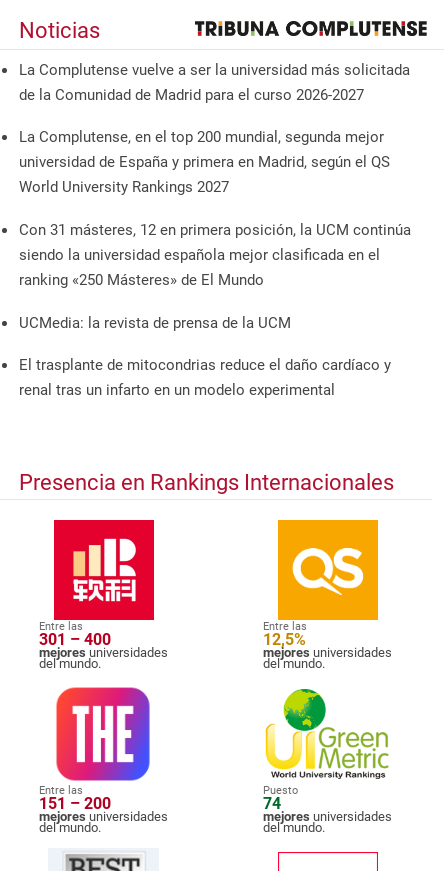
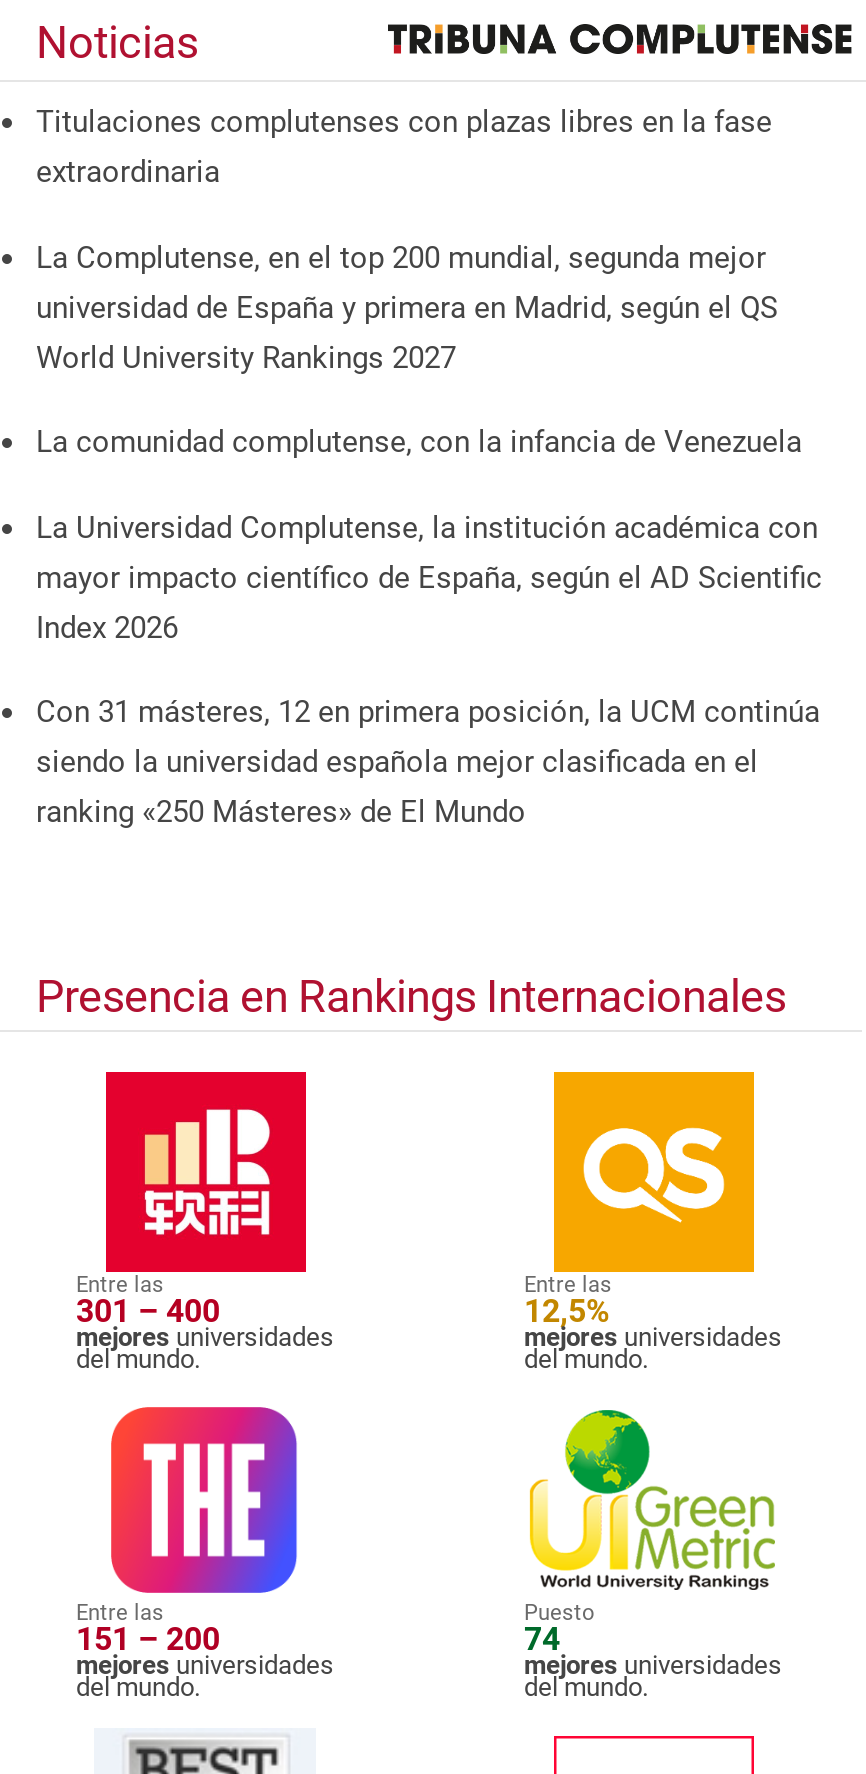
[19,61,410,104] La Complutense vuelve a ser la universidad más solicitada | de la Comunidad de Madrid para el curso 2026-2027 -> [36,104,772,190] Titulaciones complutenses con plazas libres en la fase | extraordinaria
none -> [36,424,822,645] La comunidad complutense, con la infancia de Venezuela | La Universidad Complutense, la institución académica con | mayor impacto científico de España, según el AD Scientific | Index 2026
moved [19,221,411,289] -> [36,694,820,830]: Con 31 másteres, 12 en primera posición, la UCM continúa | siendo la universidad española mejor clasificada en el | ranking «250 Másteres» de El Mundo
[19,314,391,399] UCMedia: la revista de prensa de la UCM | El trasplante de mitocondrias reduce el daño cardíaco y | renal tras un infarto en un modelo experimental -> none

